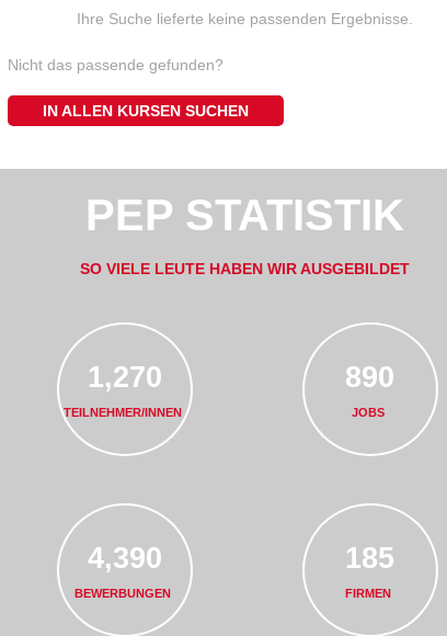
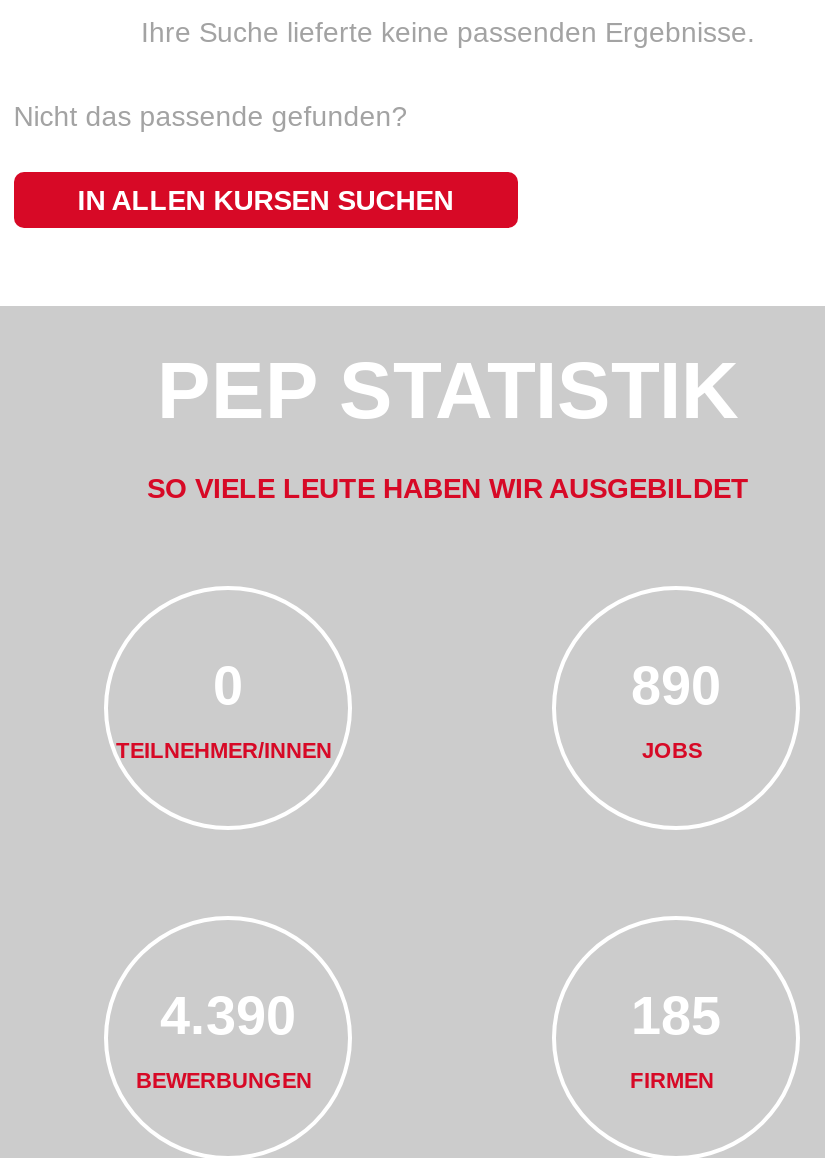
[88,361,162,394] 1,270 -> [213,656,243,716] 0
[88,542,162,575] 4,390 -> [160,986,296,1046] 4.390

